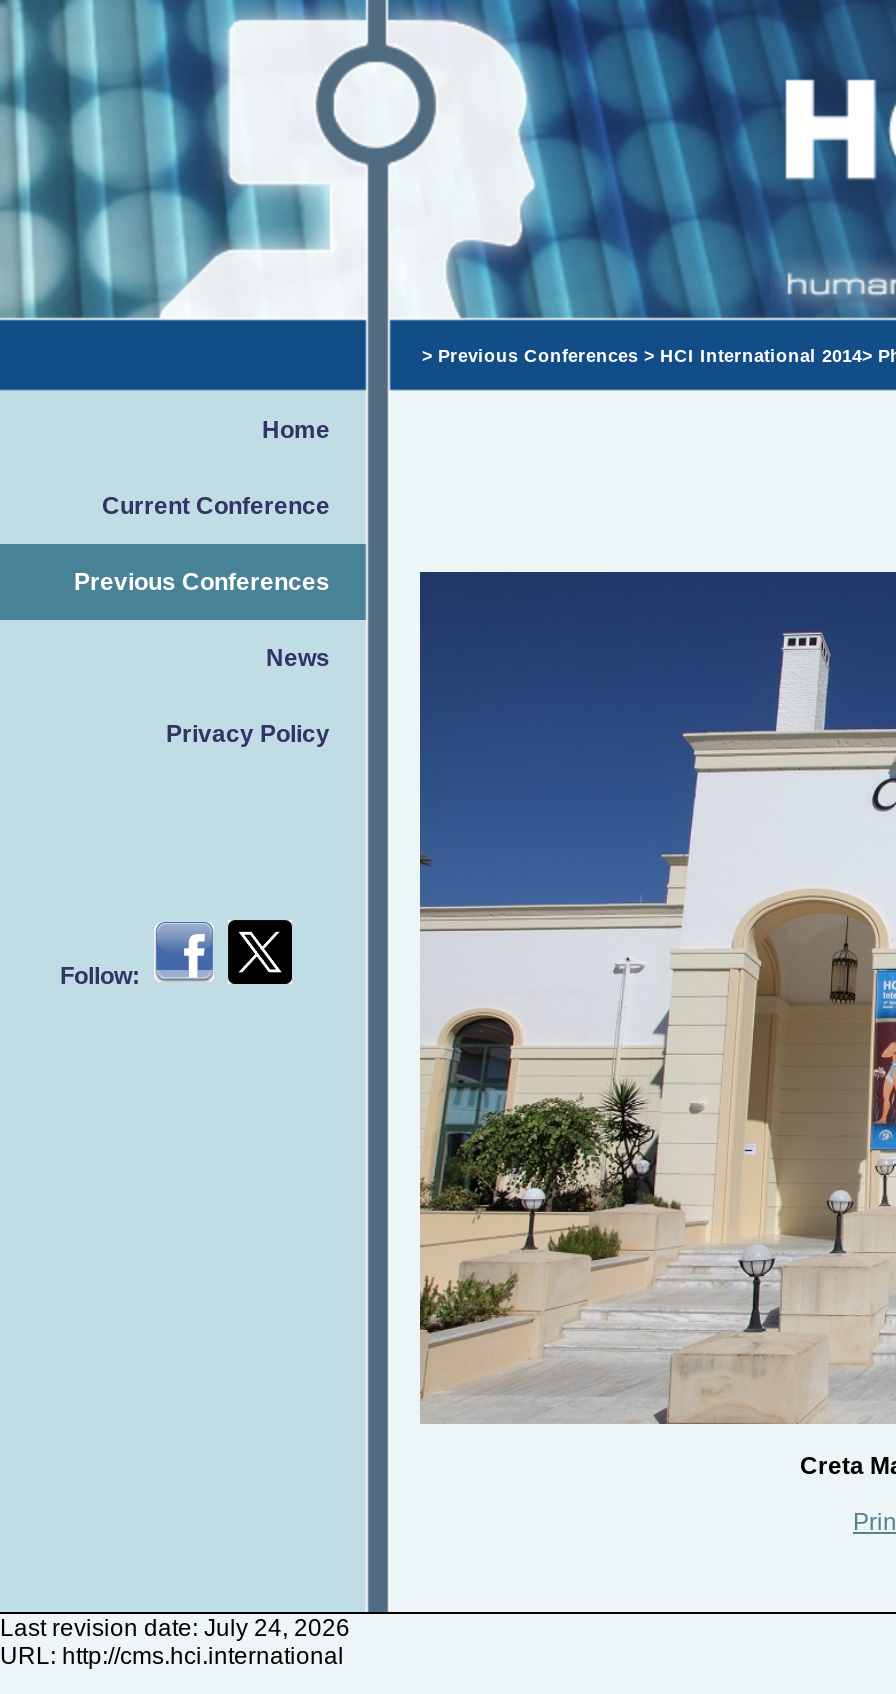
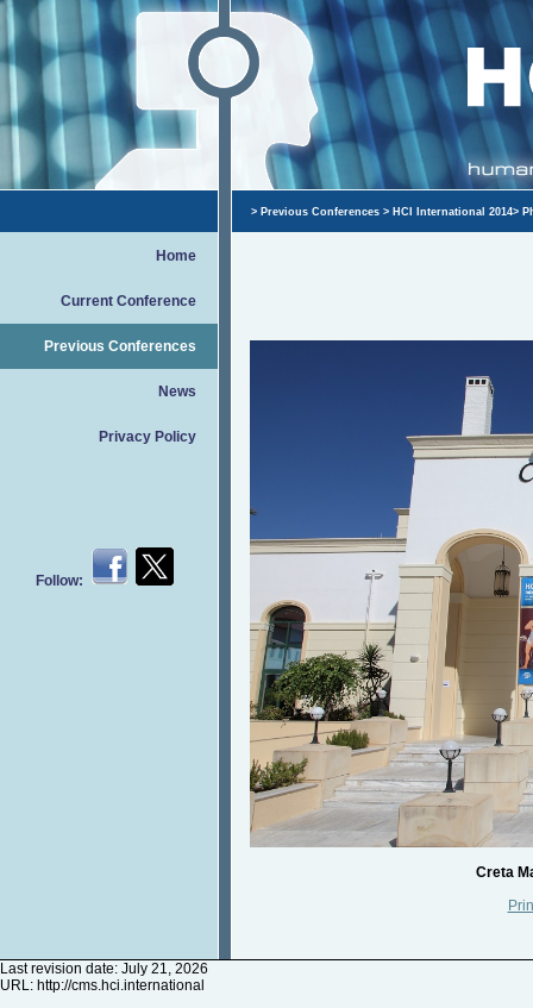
[0,1615,350,1643] Last revision date: July 24, 2026 -> [0,961,208,978] Last revision date: July 21, 2026

